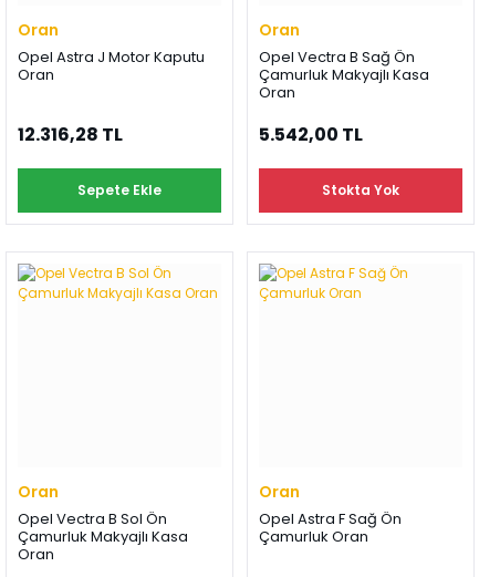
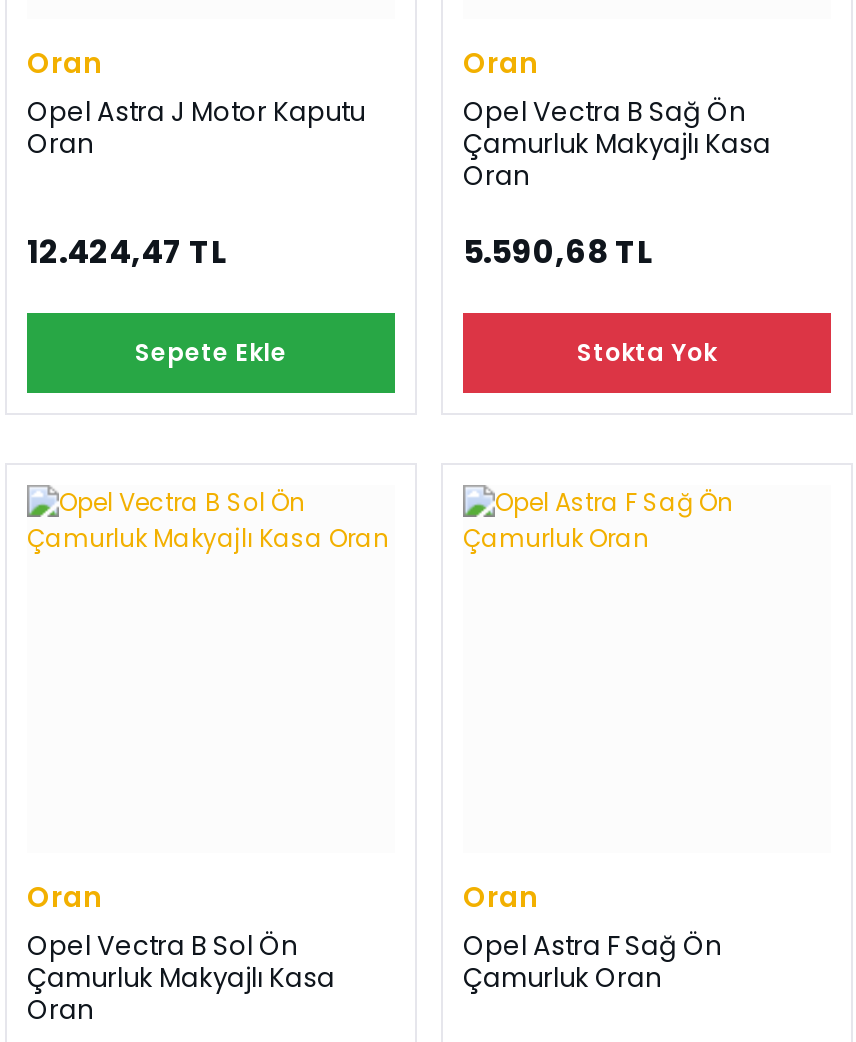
[18,122,123,147] 12.316,28 TL -> [27,229,227,275] 12.424,47 TL
[259,122,363,147] 5.542,00 TL -> [463,229,653,275] 5.590,68 TL

